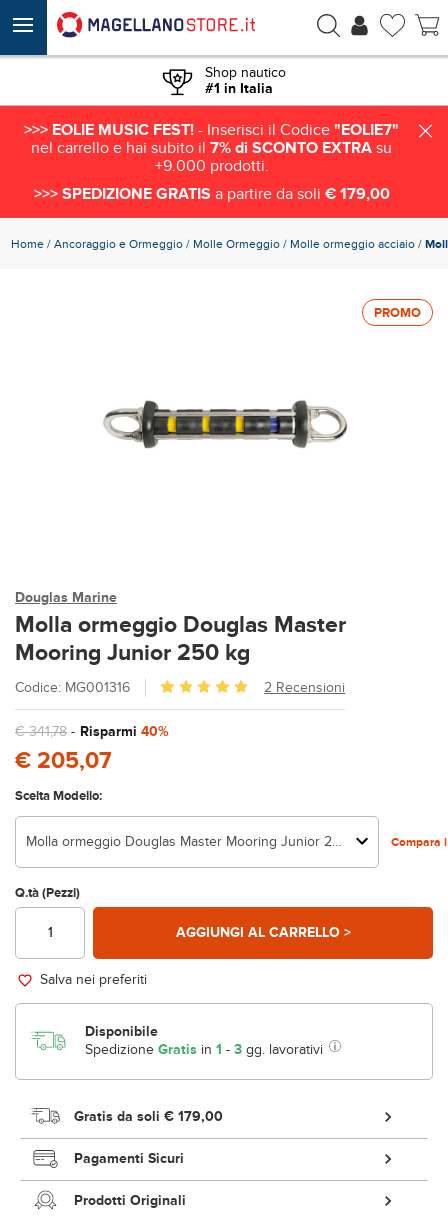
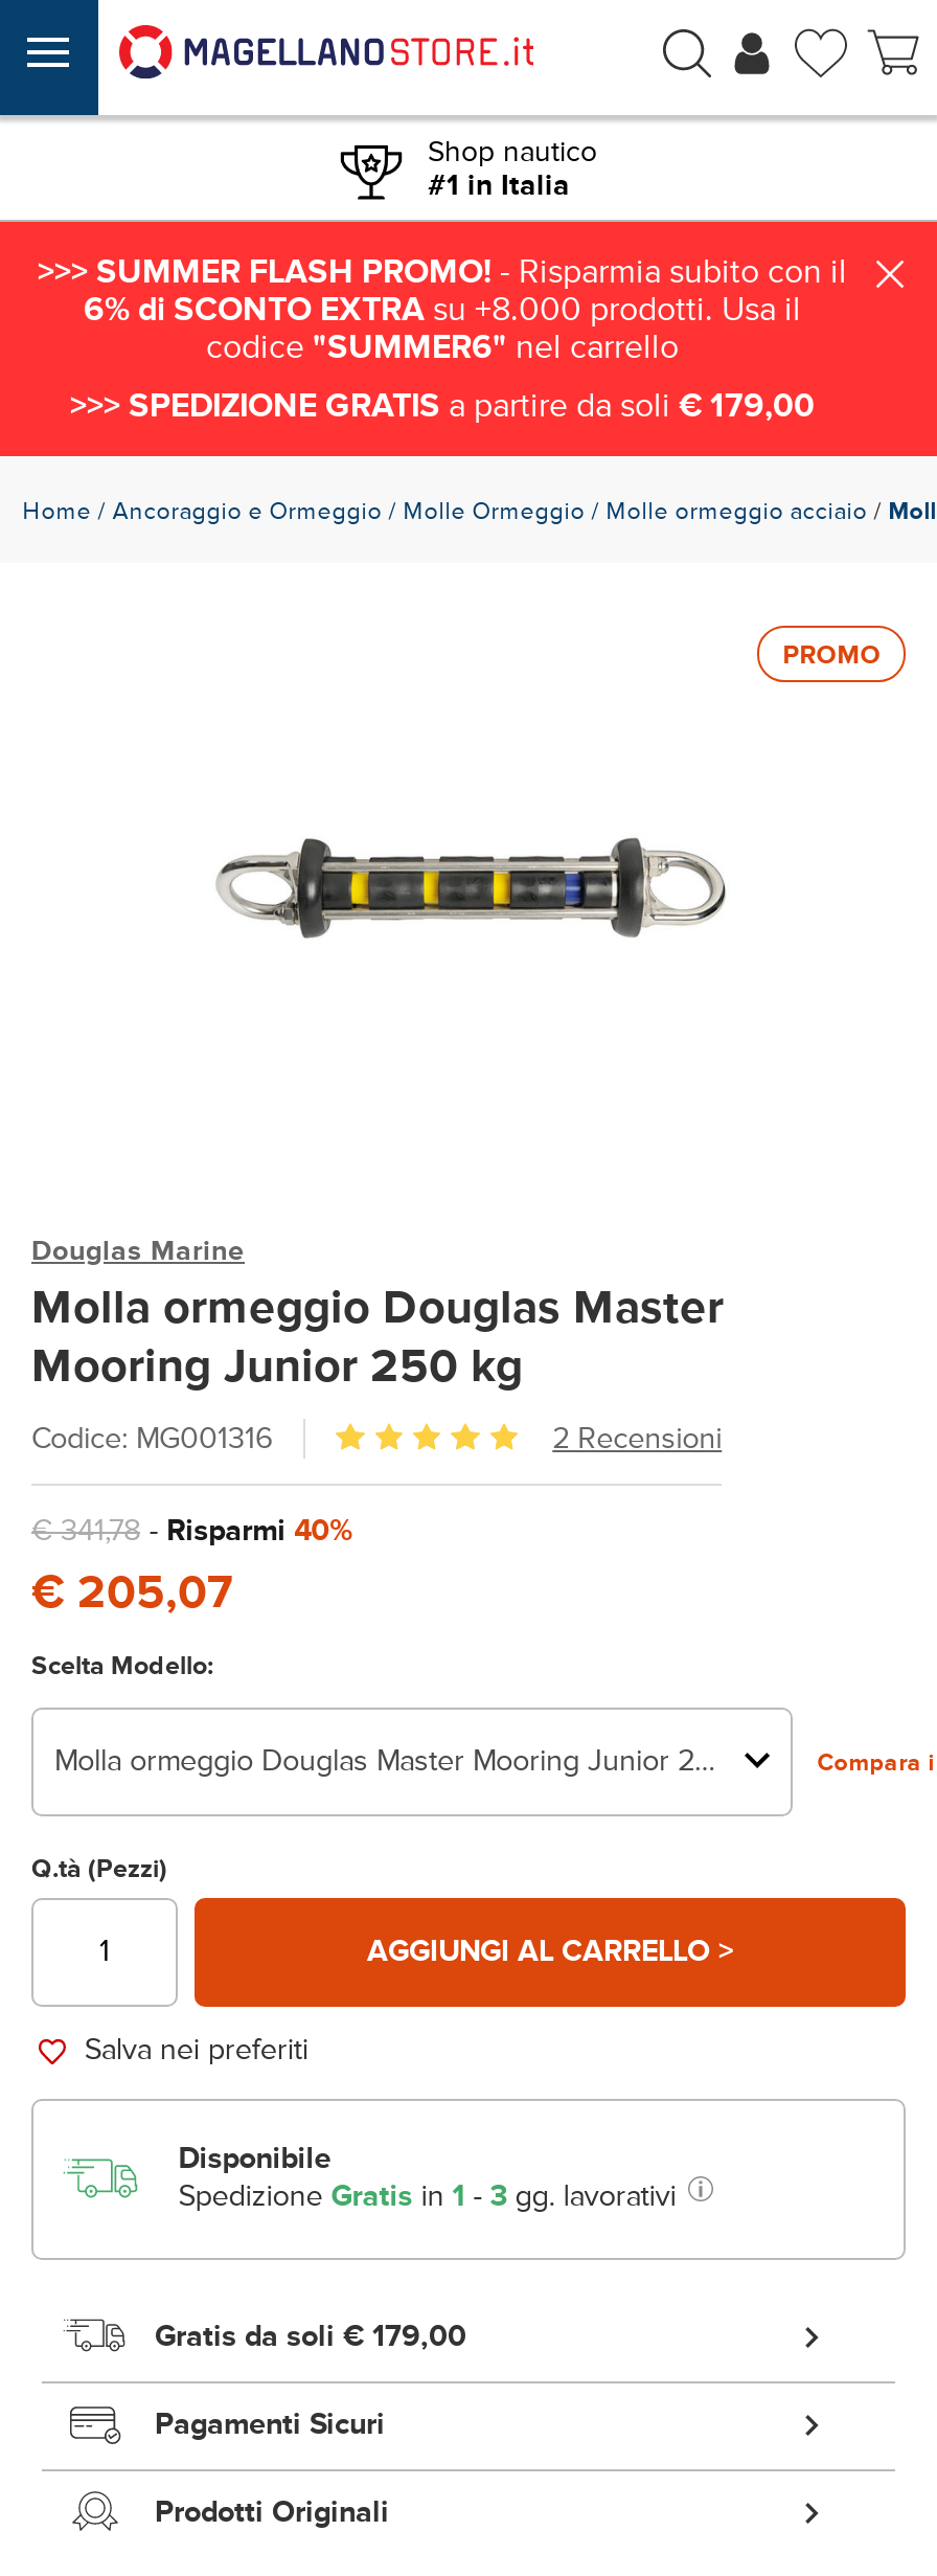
[24,120,399,176] >>> EOLIE MUSIC FEST! - Inserisci il Codice "EOLIE7" | nel carrello e hai subito il 7% di SCONTO EXTRA su | +9.000 prodotti. -> [38,251,847,368] >>> SUMMER FLASH PROMO! - Risparmia subito con il | 6% di SCONTO EXTRA su +8.000 prodotti. Usa il | codice "SUMMER6" nel carrello

